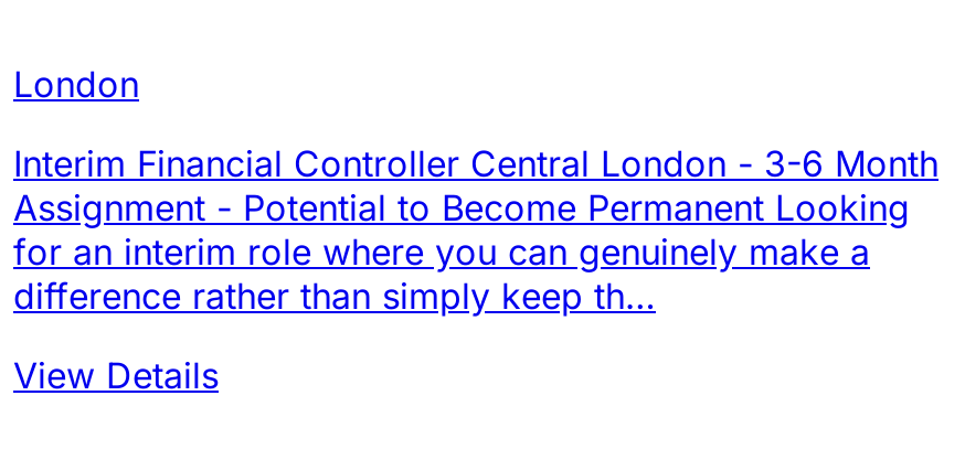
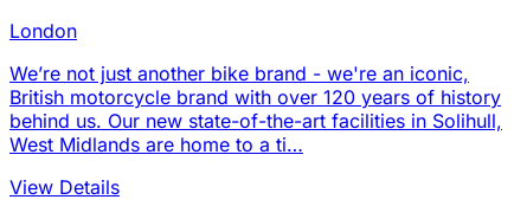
[13,141,939,317] Interim Financial Controller Central London - 3-6 Month | Assignment - Potential to Become Permanent Looking | for an interim role where you can genuinely make a | difference rather than simply keep th… -> [9,61,502,156] We’re not just another bike brand - we're an iconic, | British motorcycle brand with over 120 years of history | behind us. Our new state-of-the-art facilities in Solihull, | West Midlands are home to a ti…

